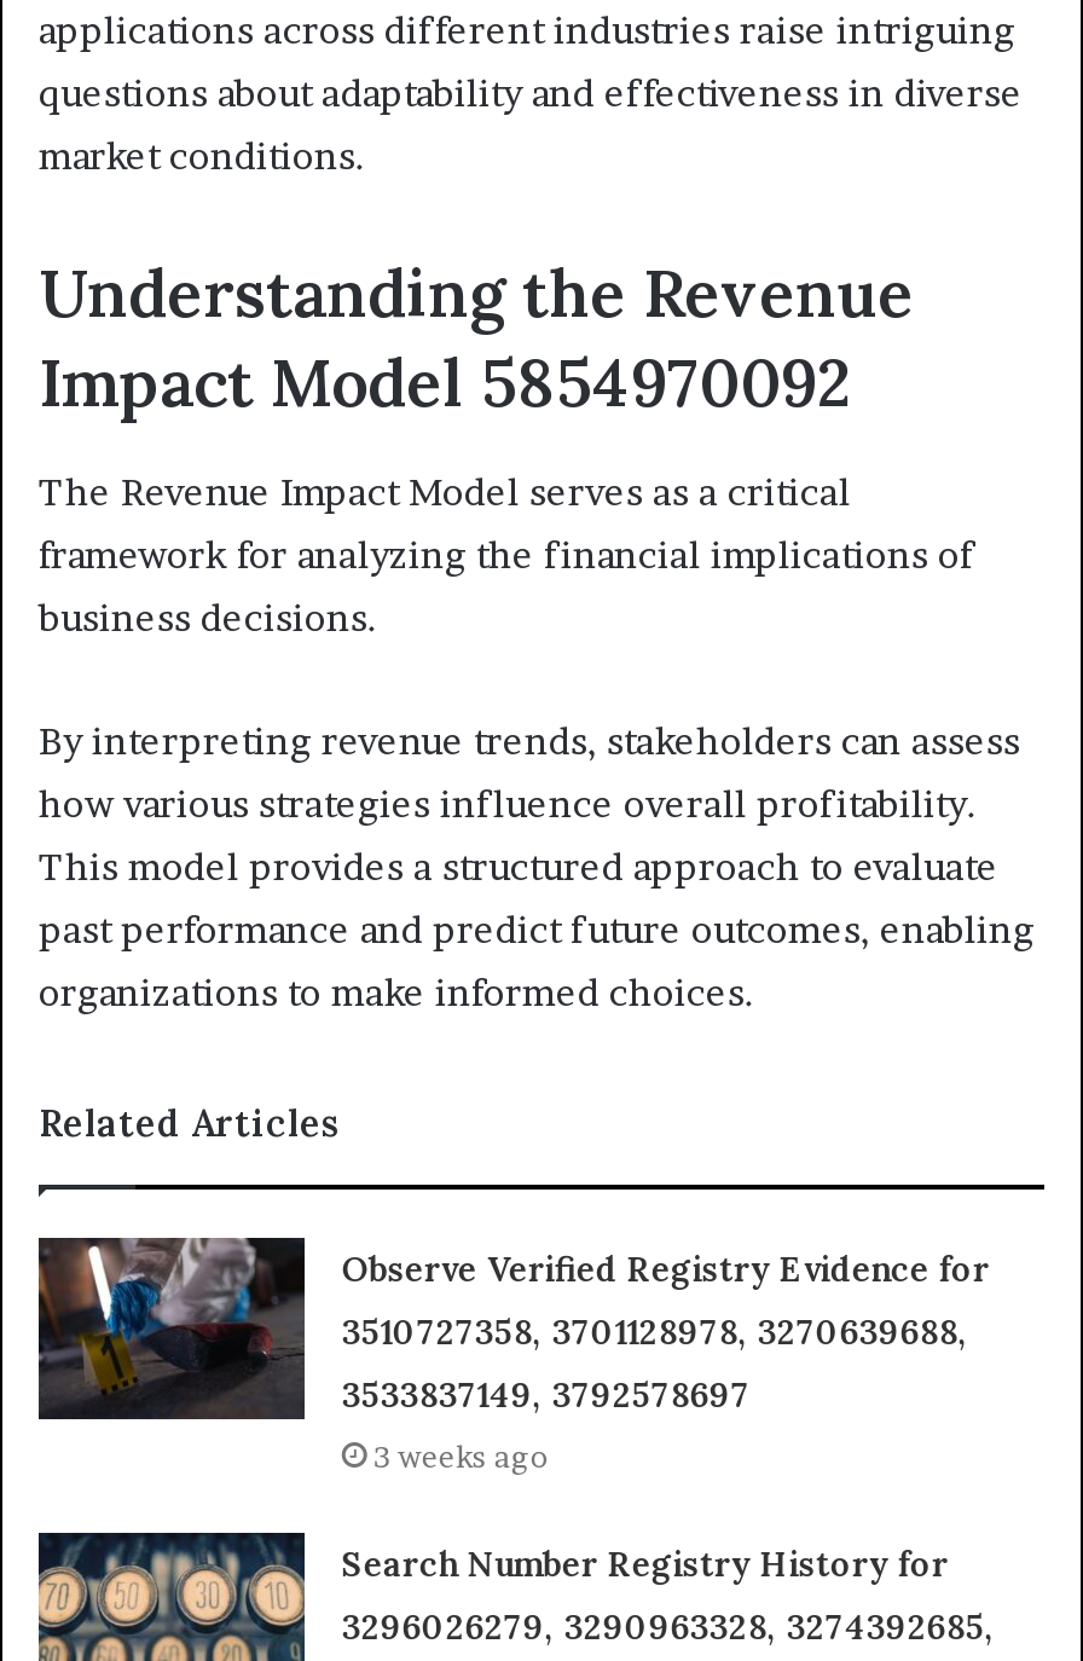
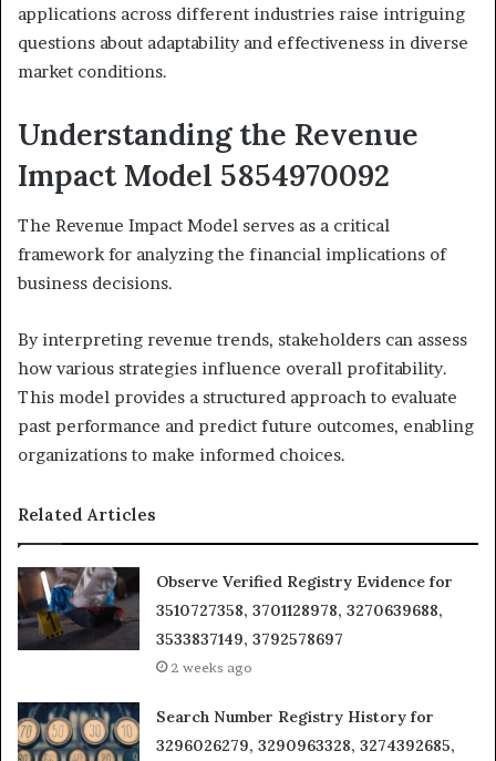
[373,1438,549,1474] 3 weeks ago -> [171,659,253,675] 2 weeks ago

